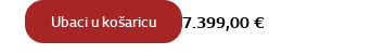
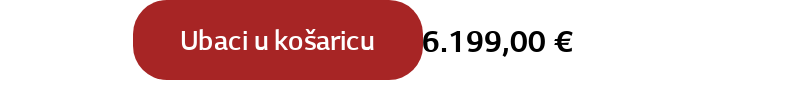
[50,12,264,32] Ubaci u košaricu 7.399,00 € -> [180,22,574,60] Ubaci u košaricu 6.199,00 €

